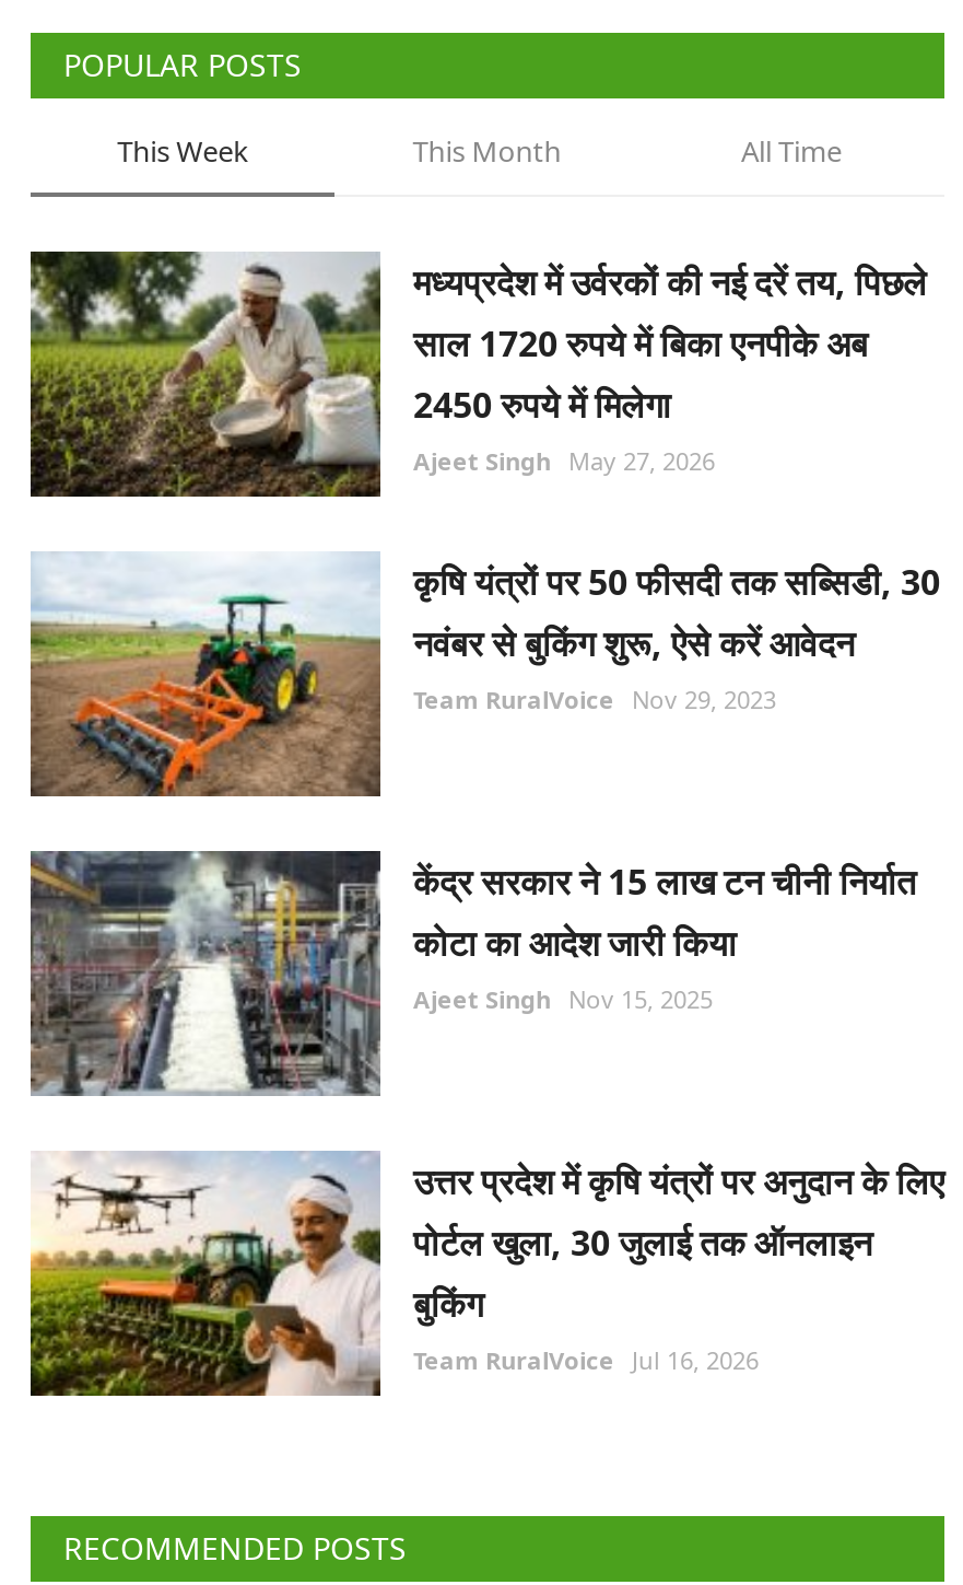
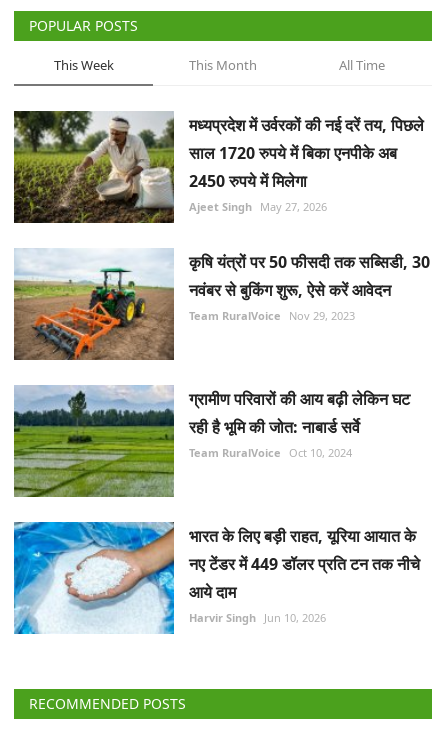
[28,849,916,1098] [image] | केंद्र सरकार ने 15 लाख टन चीनी निर्यात | कोटा का आदेश जारी किया | Ajeet Singh Nov 15, 2025 -> [14,385,410,497] [image] | ग्रामीण परिवारों की आय बढ़ी लेकिन घट | रही है भूमि की जोत: नाबार्ड सर्वे | Team RuralVoice Oct 10, 2024
[28,1151,944,1398] [image] | उत्तर प्रदेश में कृषि यंत्रों पर अनुदान के लिए | पोर्टल खुला, 30 जुलाई तक ऑनलाइन | बुकिंग | Team RuralVoice Jul 16, 2026 -> [13,521,420,635] [image] | भारत के लिए बड़ी राहत, यूरिया आयात के | नए टेंडर में 449 डॉलर प्रति टन तक नीचे | आये दाम | Harvir Singh Jun 10, 2026

